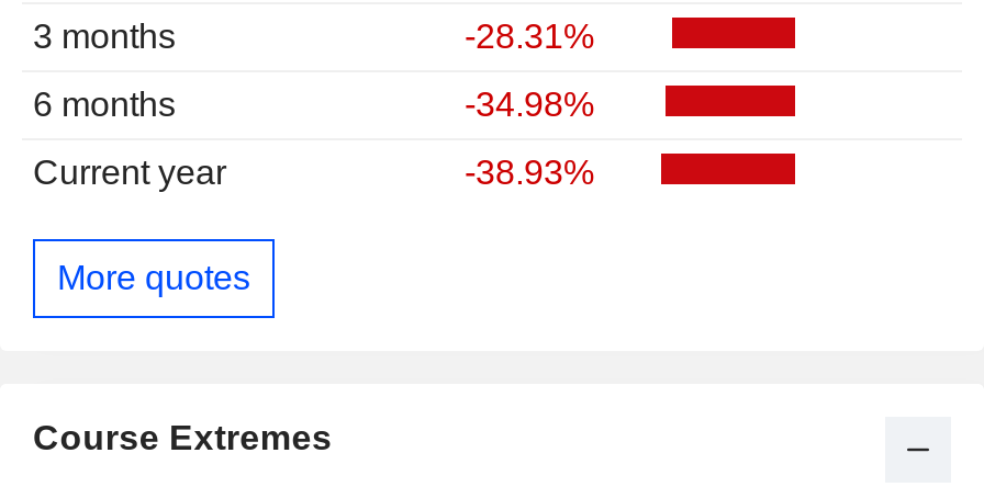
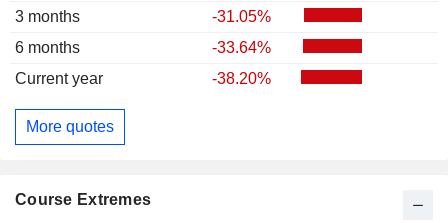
[465,18,594,56] -28.31% -> [211,8,270,25] -31.05%
[465,86,594,124] -34.98% -> [211,39,270,56] -33.64%
[465,154,594,192] -38.93% -> [211,70,270,87] -38.20%

